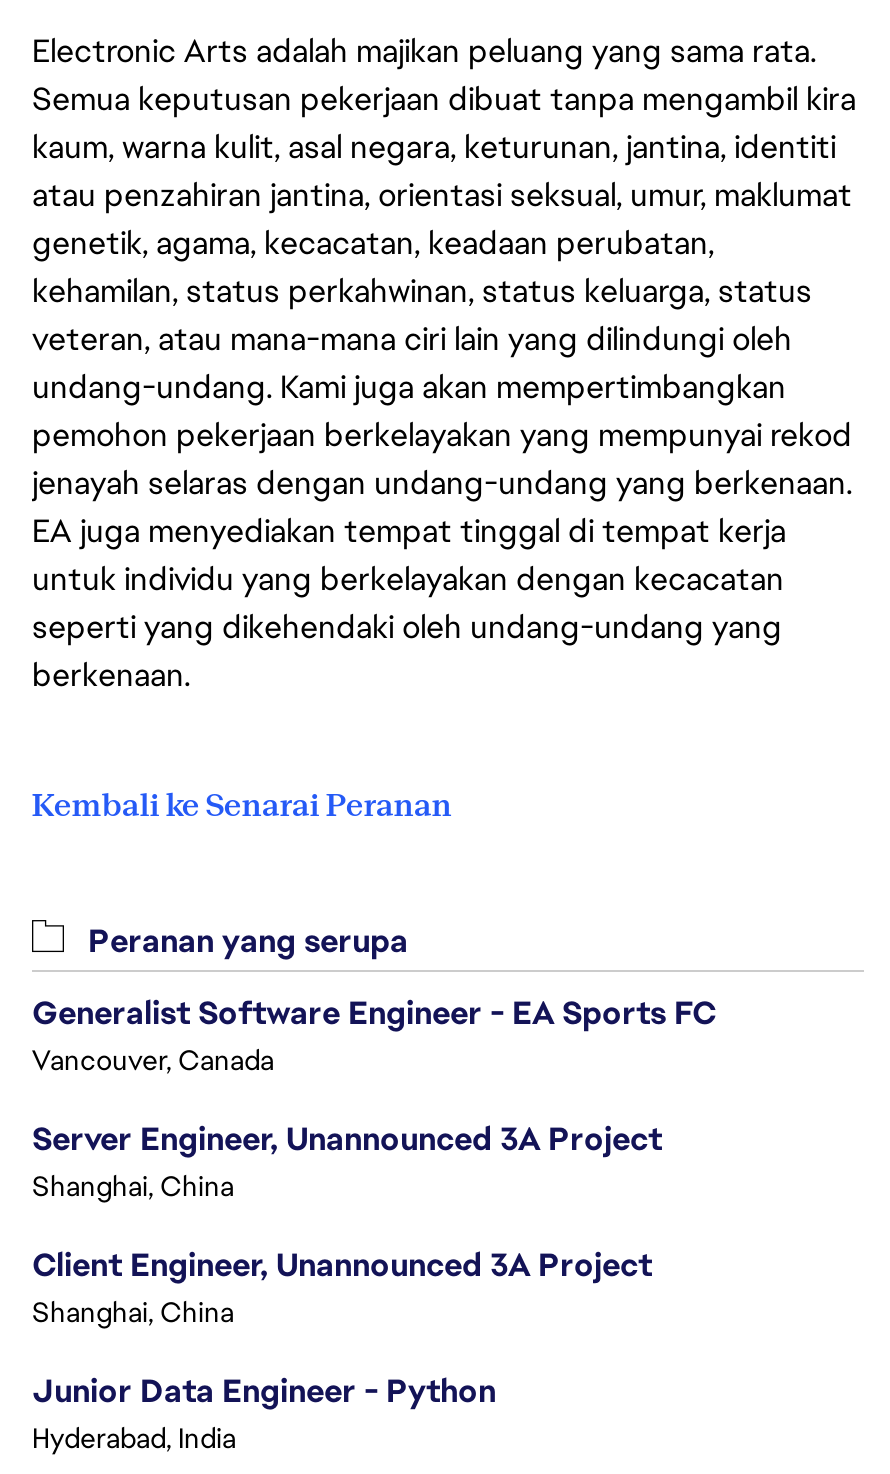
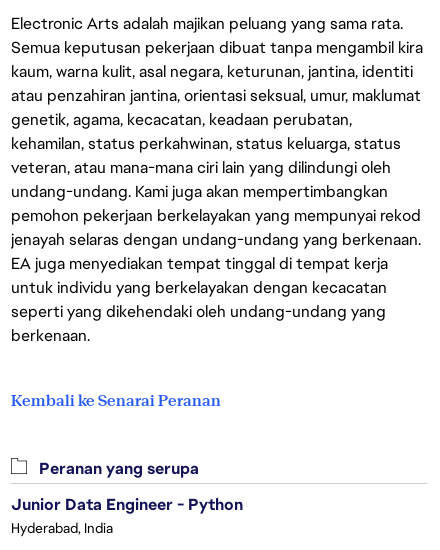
[32,992,716,1330] Generalist Software Engineer - EA Sports FC | Vancouver, Canada | Server Engineer, Unannounced 3A Project | Shanghai, China | Client Engineer, Unannounced 3A Project | Shanghai, China -> none

